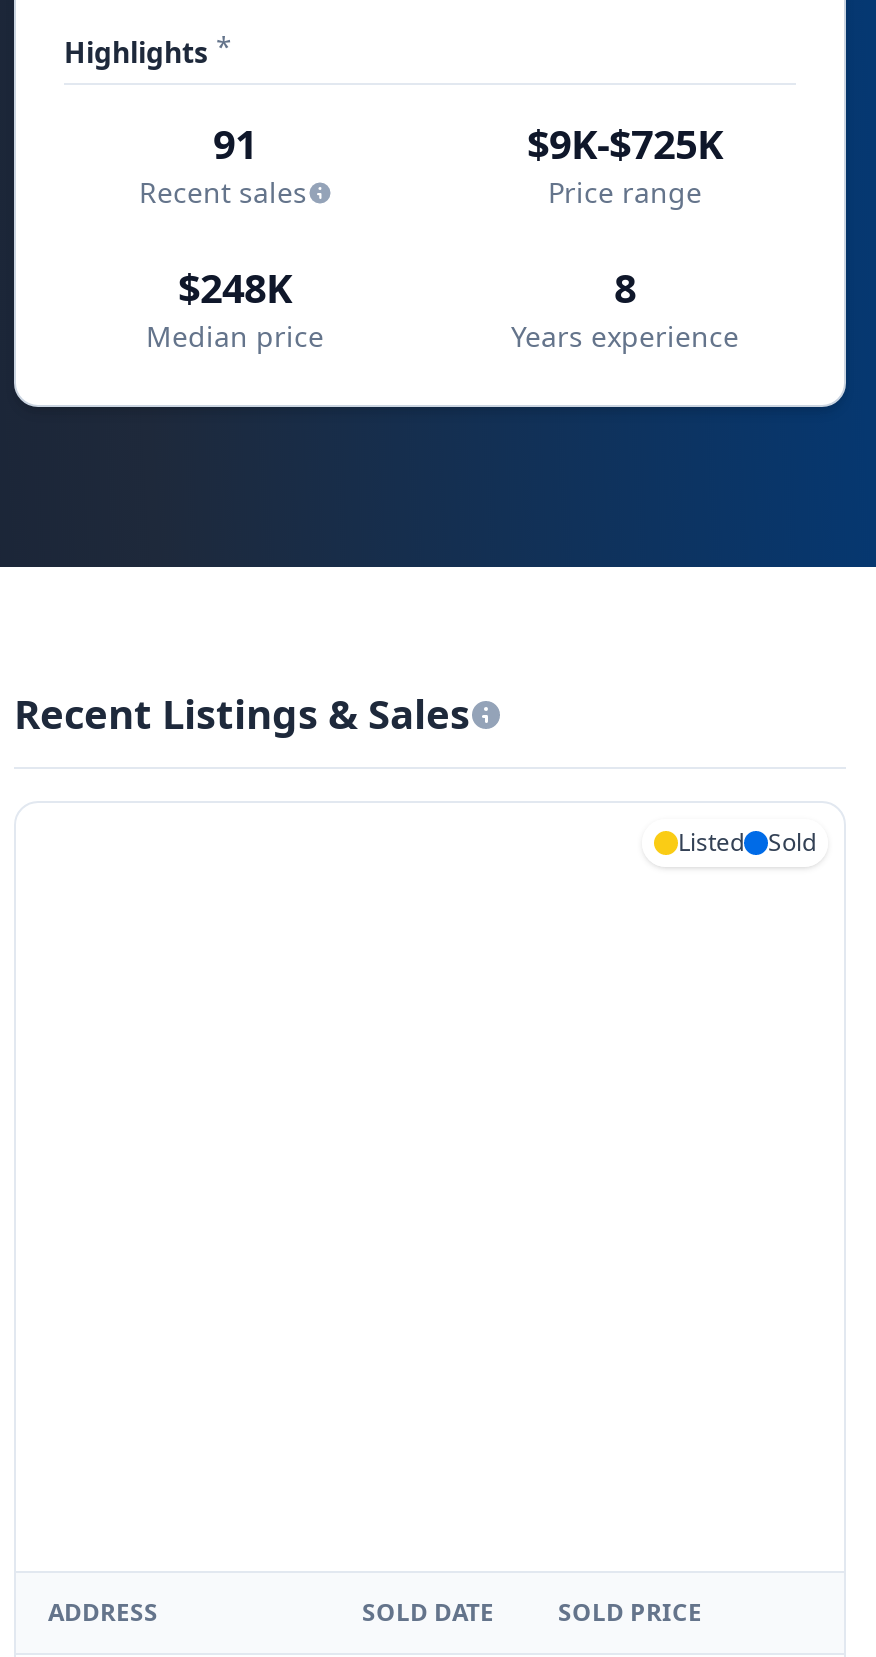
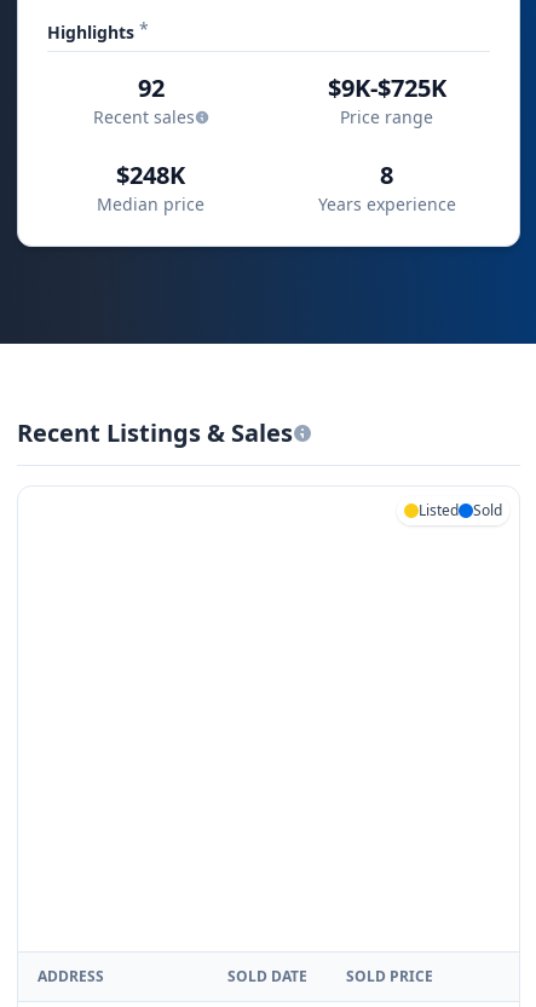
[213,117,257,171] 91 -> [137,71,164,104] 92

